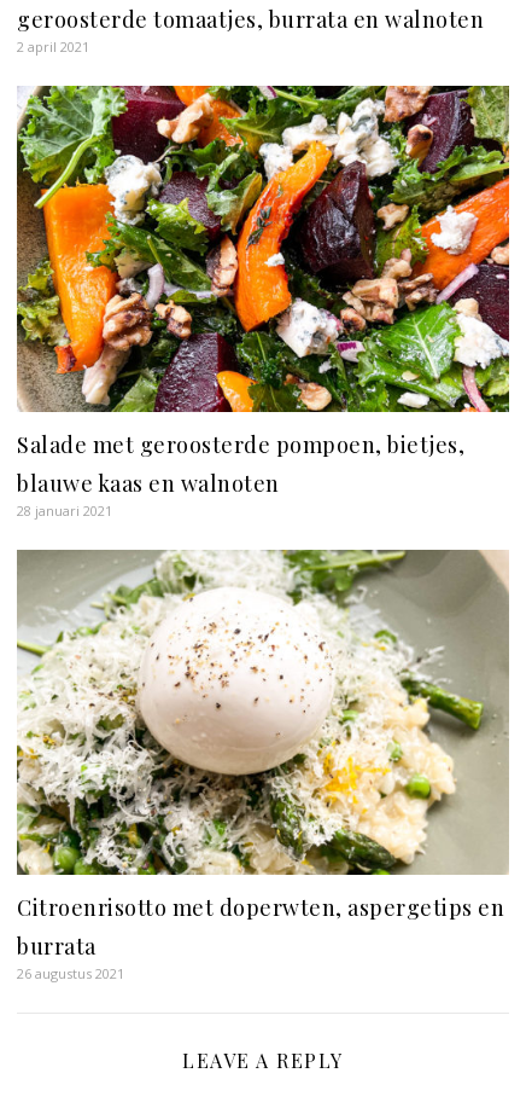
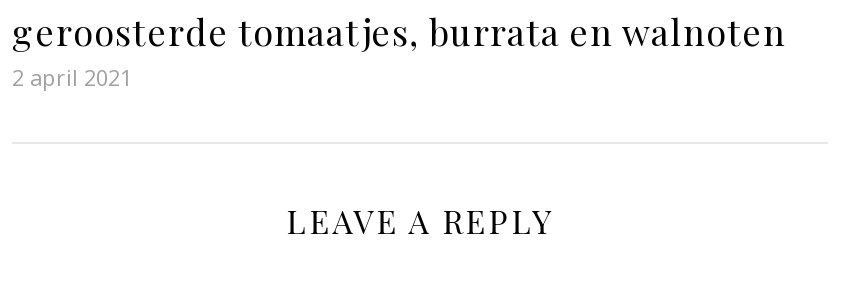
[16,85,510,519] [image] | Salade met geroosterde pompoen, bietjes, | blauwe kaas en walnoten | 28 januari 2021 -> none
[16,549,510,982] [image] | Citroenrisotto met doperwten, aspergetips en | burrata | 26 augustus 2021 -> none

